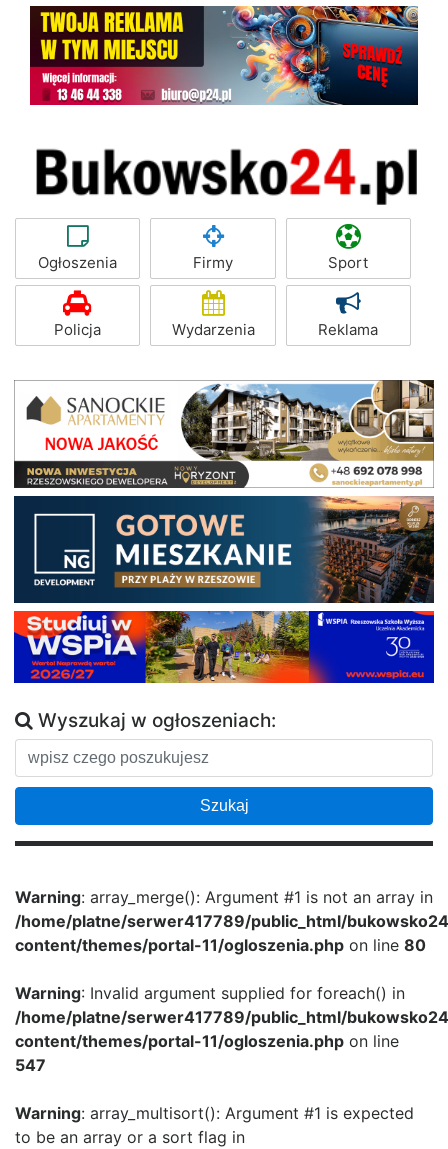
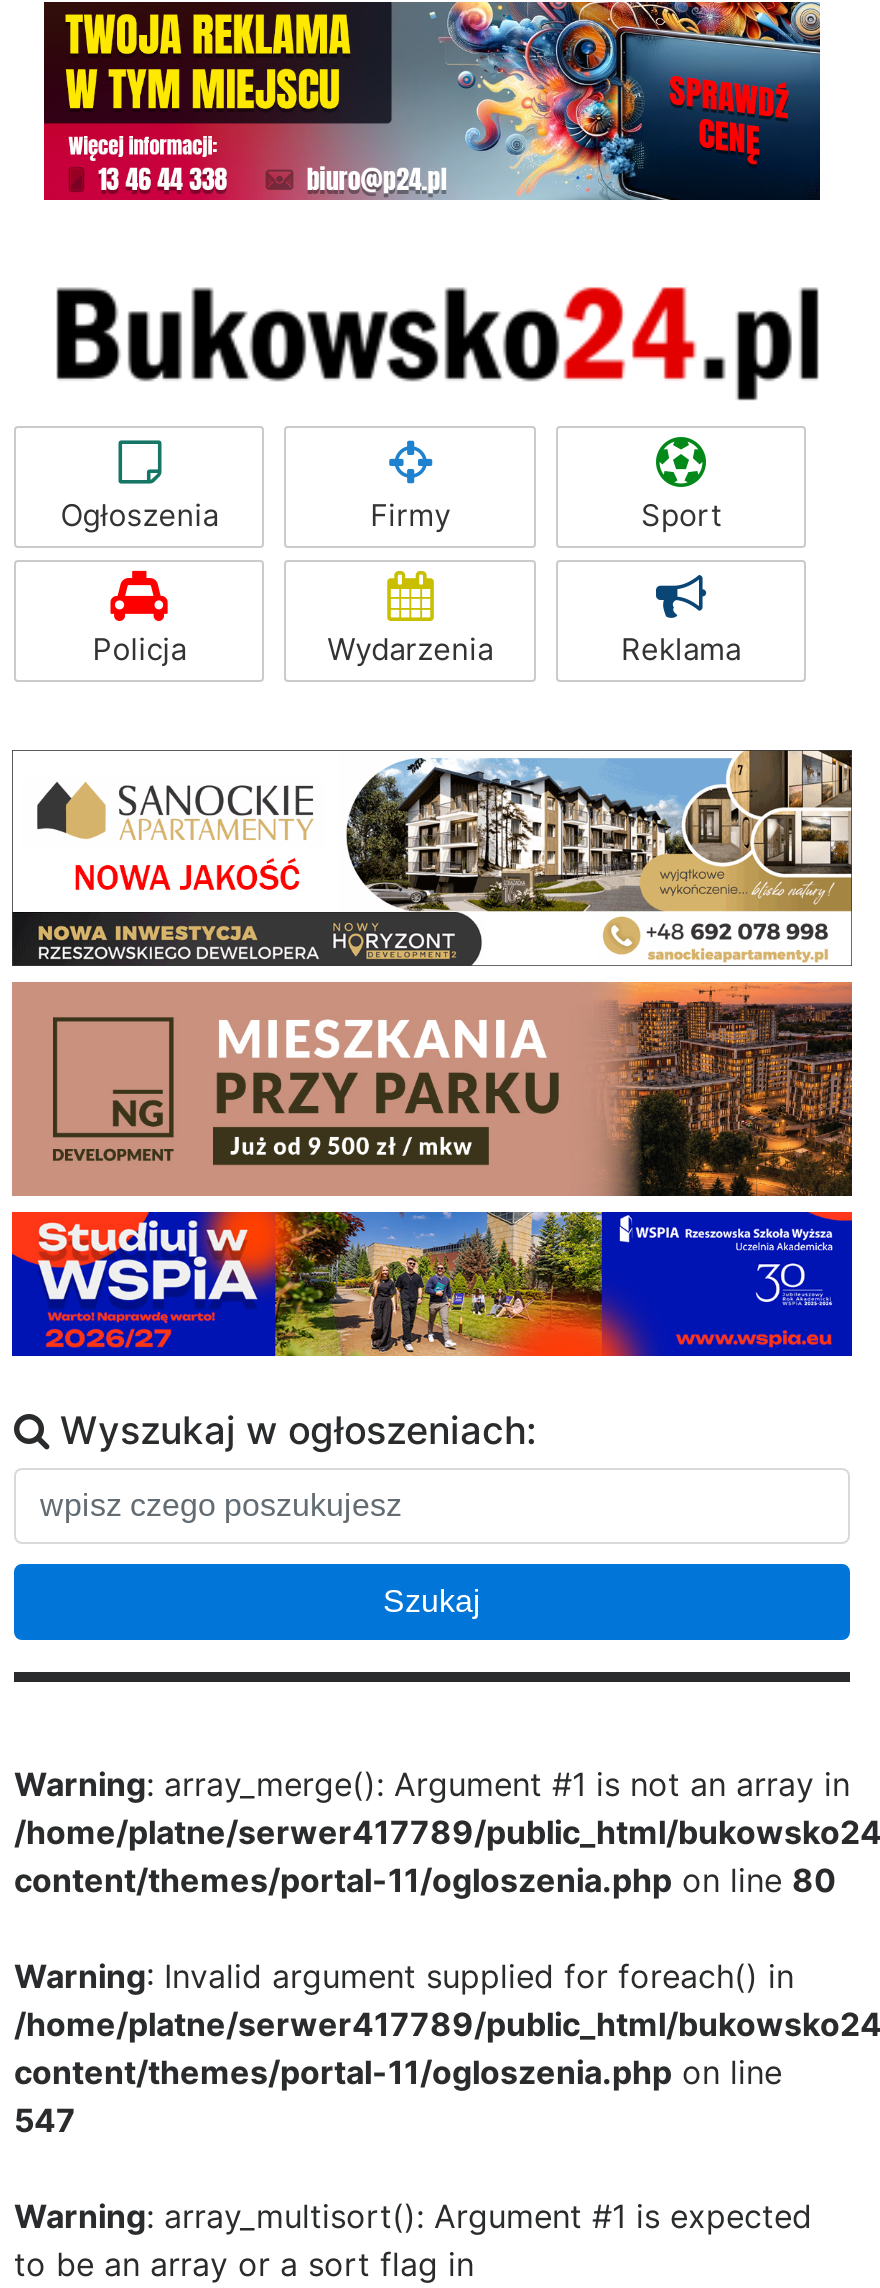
[13,495,435,604] [image] -> [12,980,854,1198] [image]

